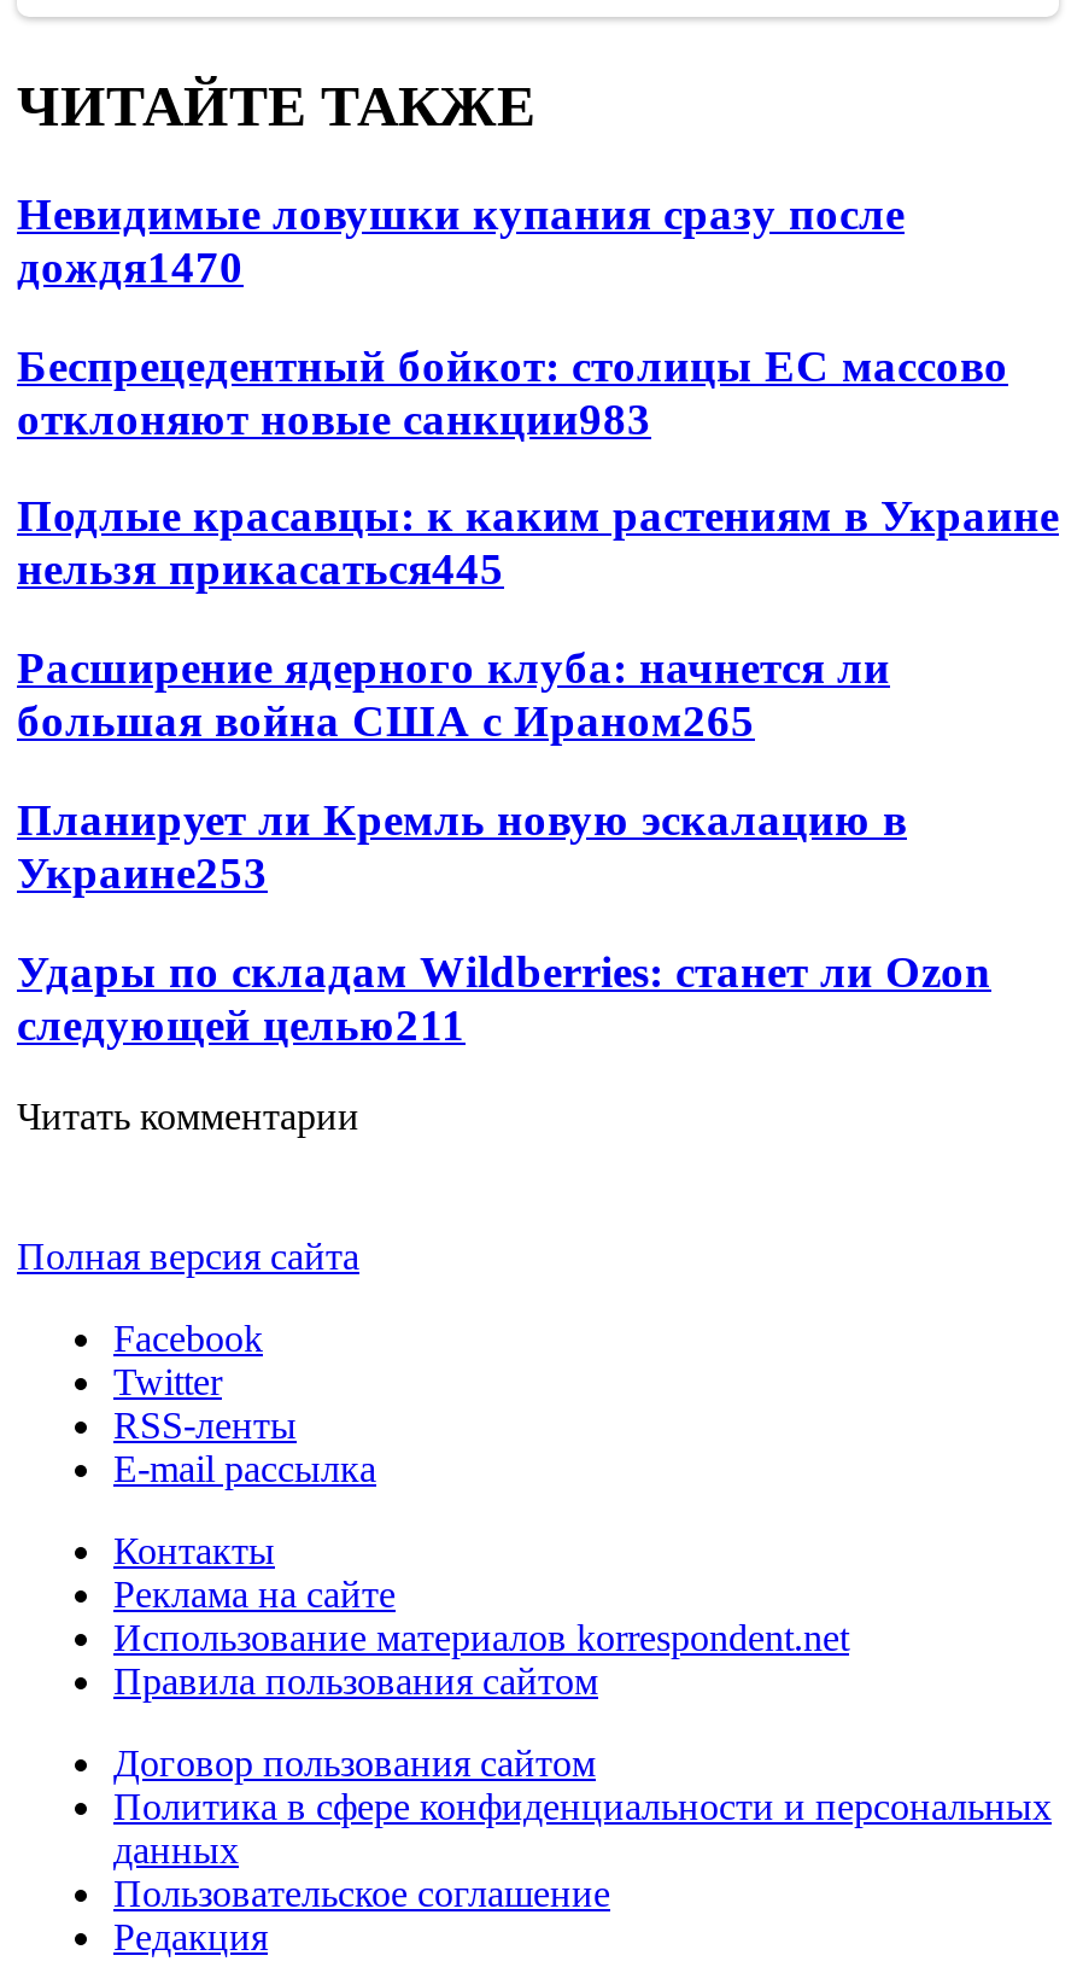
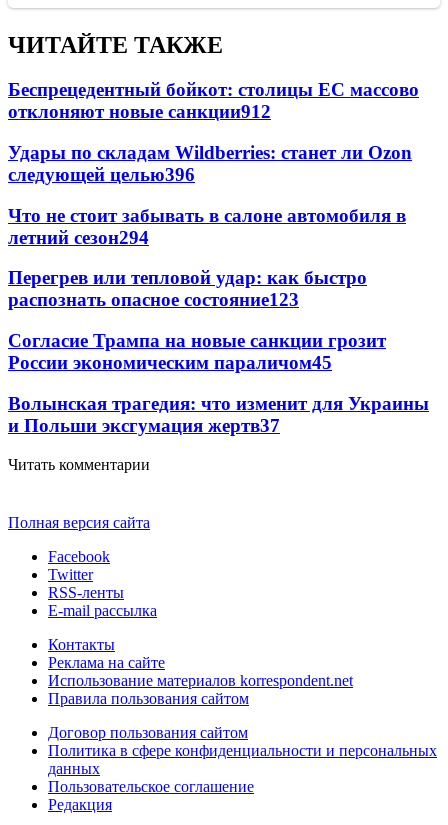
[17,189,905,293] Невидимые ловушки купания сразу после | дождя1470 -> none
moved [17,340,1008,391] -> [8,79,419,100]: Беспрецедентный бойкот: столицы ЕС массово
[17,393,1059,898] отклоняют новые санкции983 | Подлые красавцы: к каким растениям в Украине | нельзя прикасаться445 | Расширение ядерного клуба: начнется ли | большая война США с Ираном265 | Планирует ли Кремль новую эскалацию в | Украине253 -> [8,101,271,122] отклоняют новые санкции912
moved [17,946,991,996] -> [8,142,412,163]: Удары по складам Wildberries: станет ли Ozon
[17,999,466,1049] следующей целью211 -> [8,164,429,436] следующей целью396 | Что не стоит забывать в салоне автомобиля в | летний сезон294 | Перегрев или тепловой удар: как быстро | распознать опасное состояние123 | Согласие Трампа на новые санкции грозит | России экономическим параличом45 | Волынская трагедия: что изменит для Украины | и Польши эксгумация жертв37

